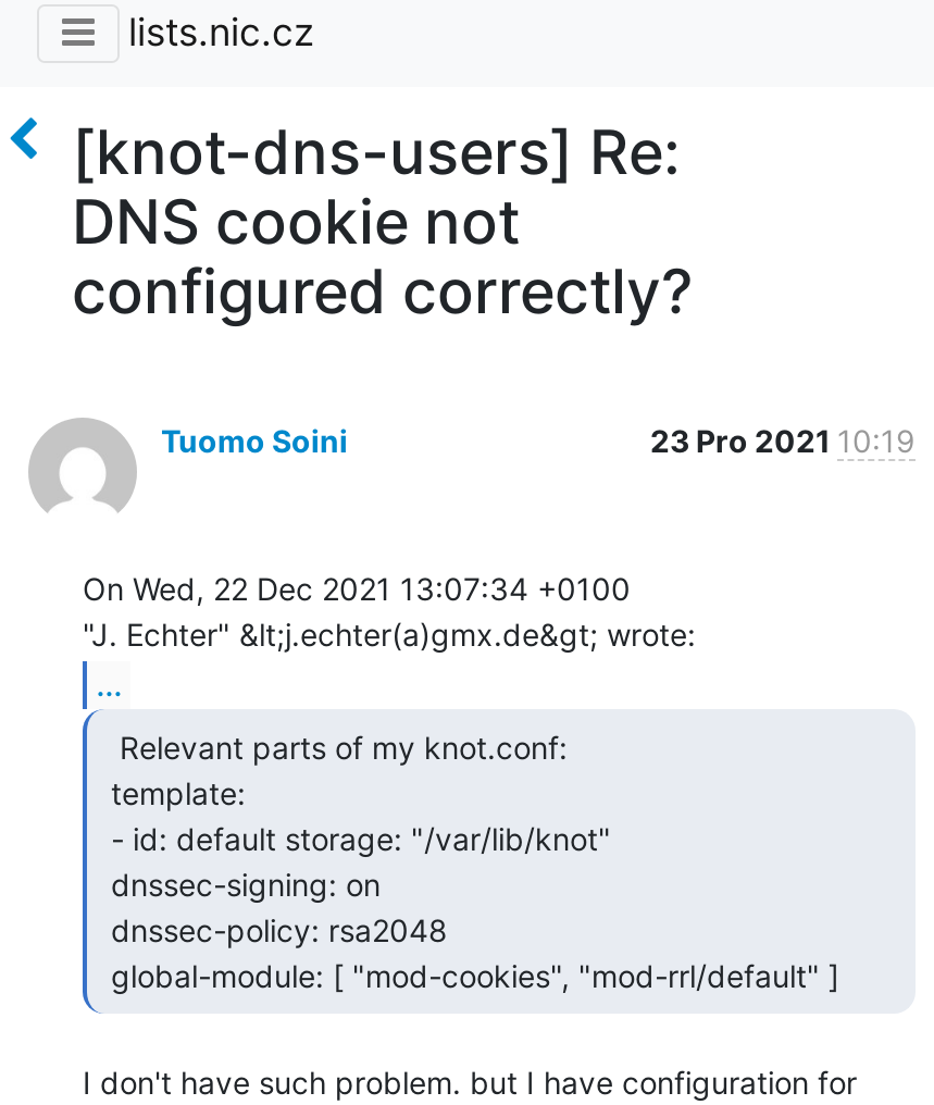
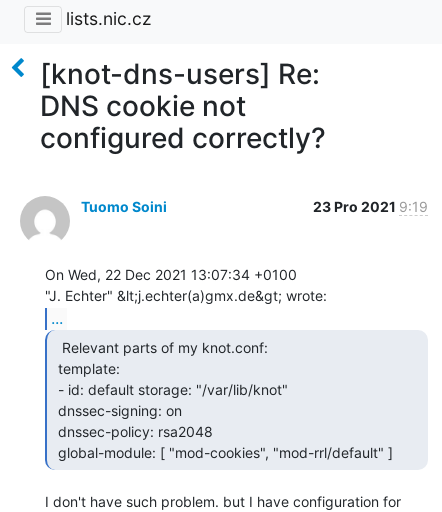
[650,422,916,459] 23 Pro 2021 10:19 -> [313,198,428,215] 23 Pro 2021 9:19

